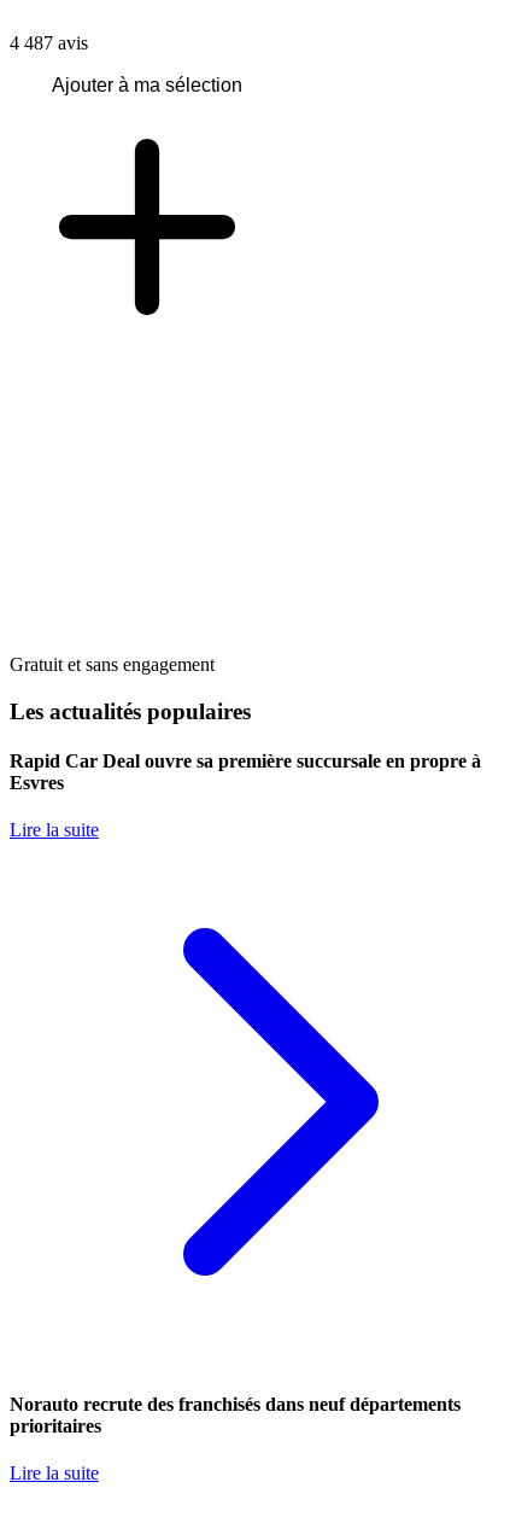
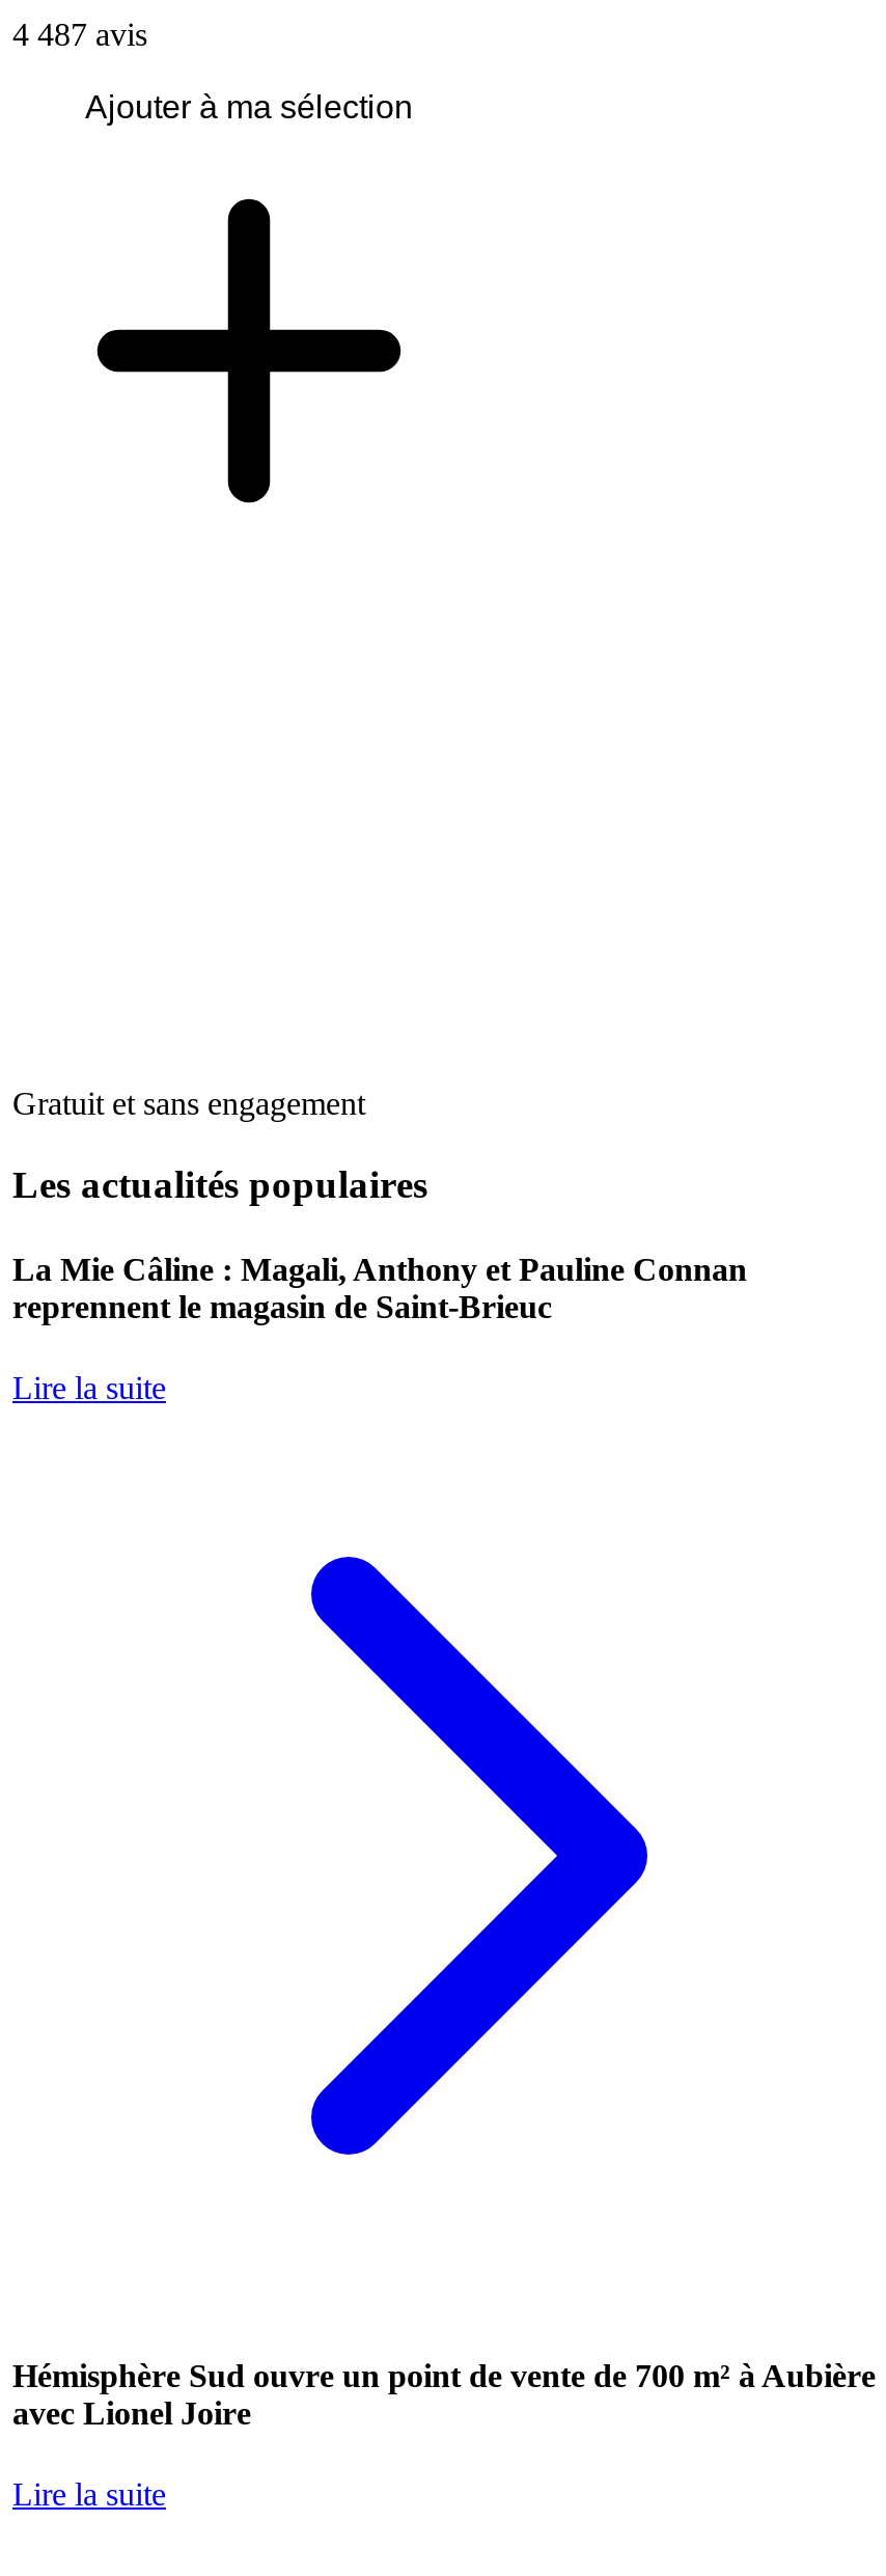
[10,751,481,793] Rapid Car Deal ouvre sa première succursale en propre à | Esvres -> [12,1252,747,1325] La Mie Câline : Magali, Anthony et Pauline Connan | reprennent le magasin de Saint-Brieuc
[10,1393,461,1436] Norauto recrute des franchisés dans neuf départements | prioritaires -> [12,2357,876,2430] Hémisphère Sud ouvre un point de vente de 700 m² à Aubière | avec Lionel Joire

